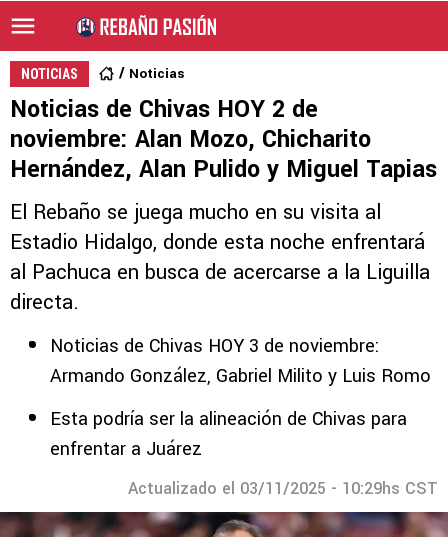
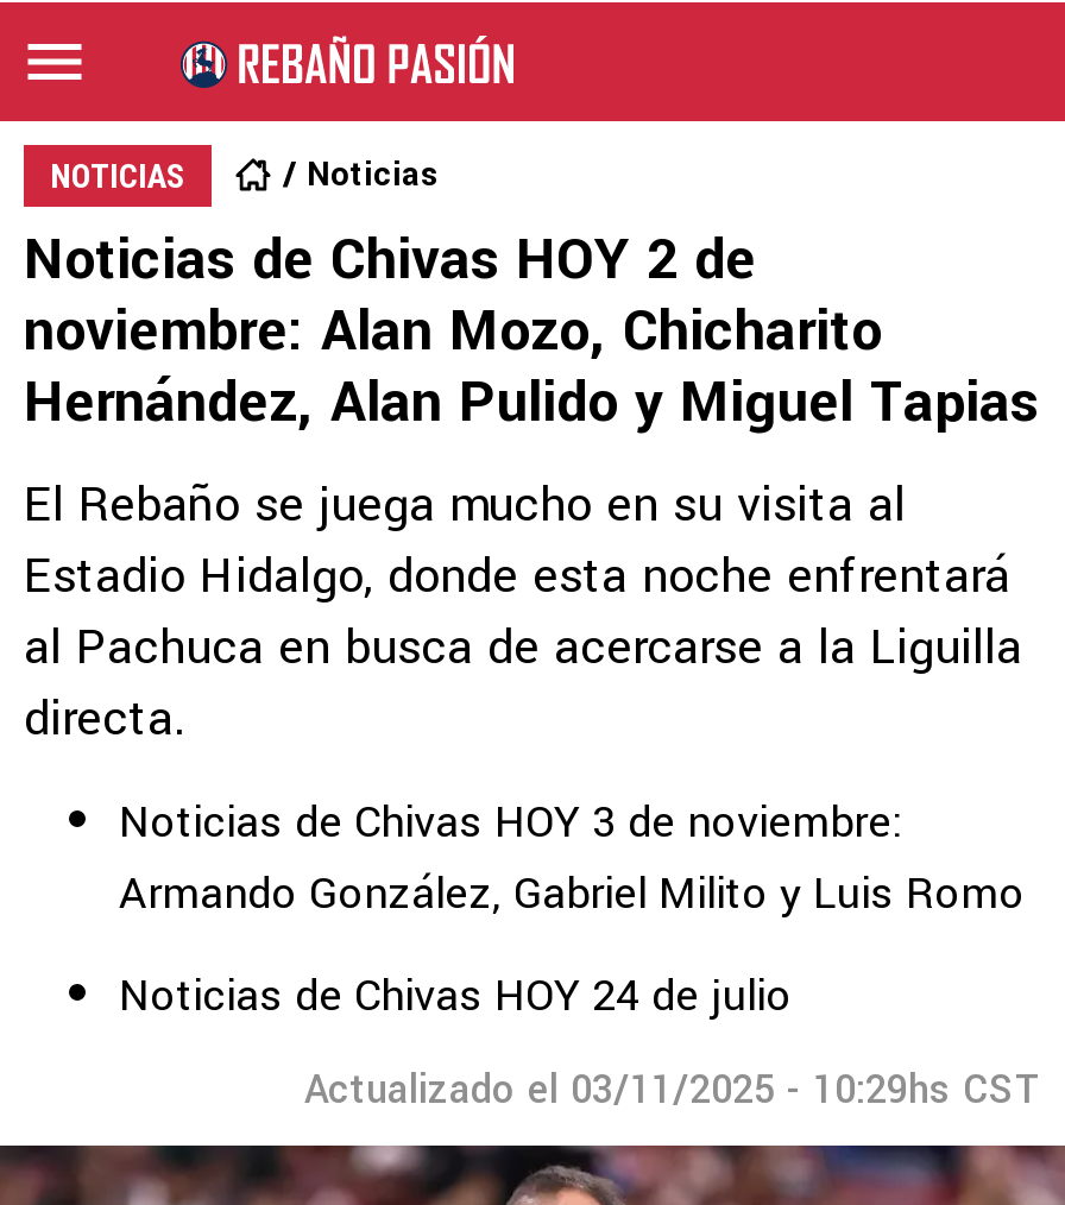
[50,406,407,462] Esta podría ser la alineación de Chivas para | enfrentar a Juárez -> [119,965,792,1027] Noticias de Chivas HOY 24 de julio

